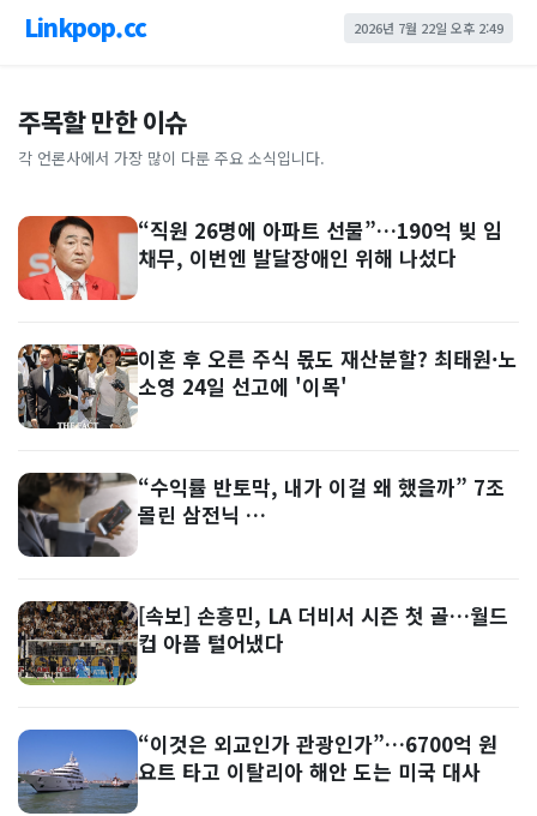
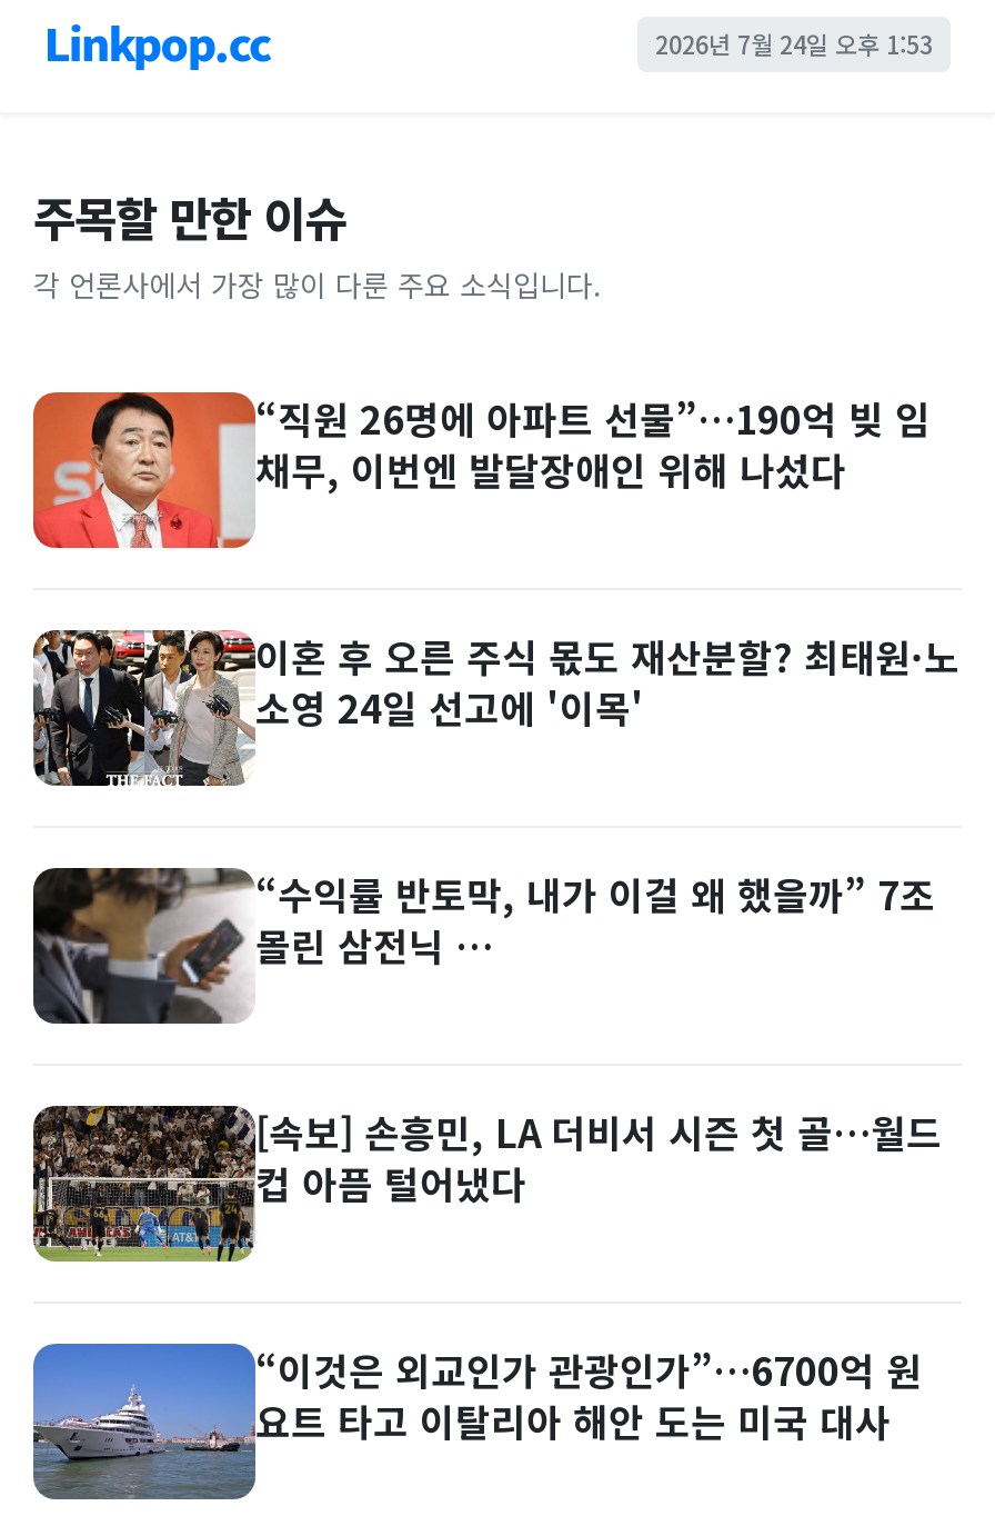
[354,17,503,37] 2026년 7월 22일 오후 2:49 -> [655,24,933,60] 2026년 7월 24일 오후 1:53

